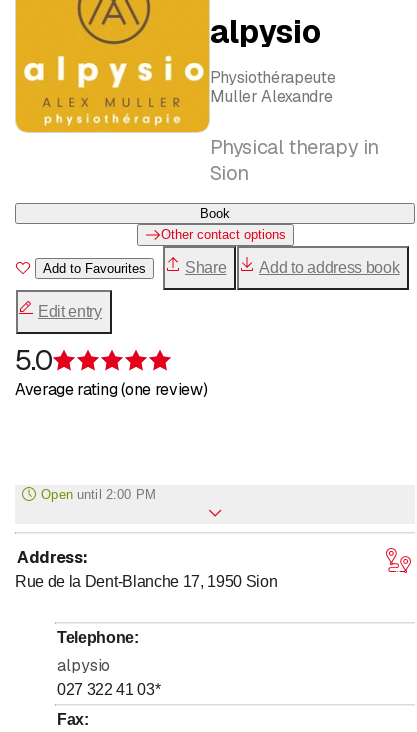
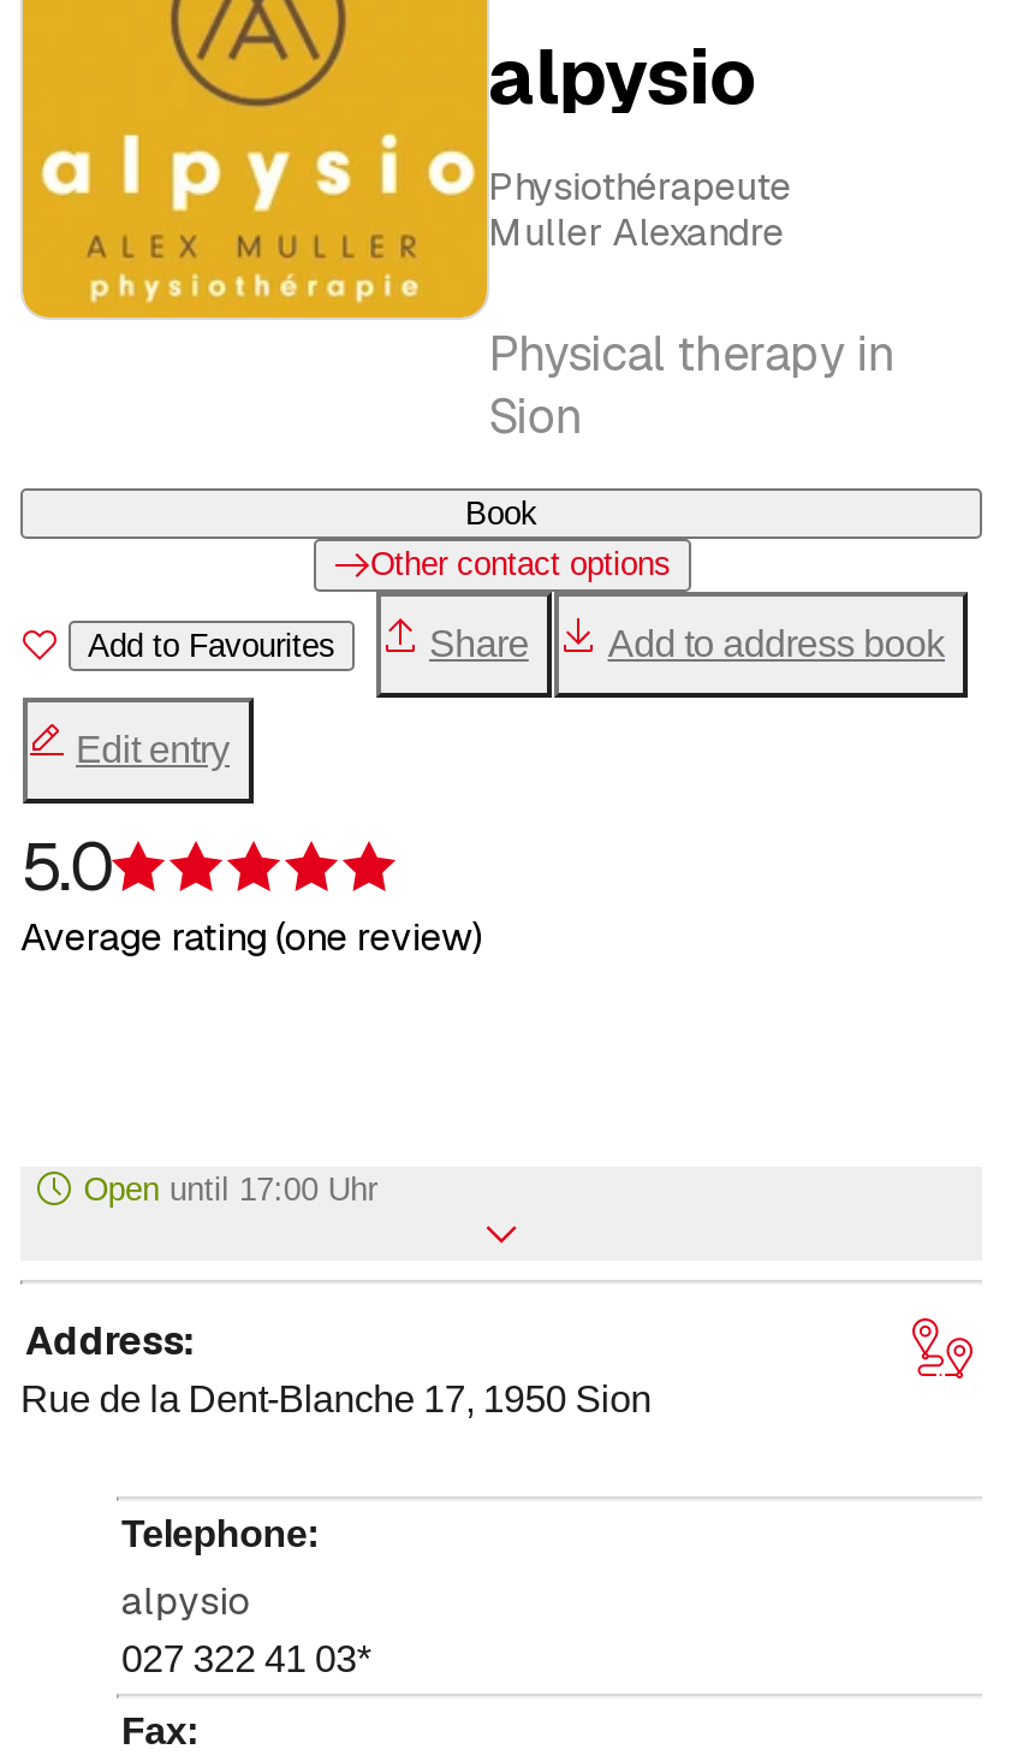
[41,487,156,502] Open until 2:00 PM -> [83,1171,377,1207] Open until 17:00 Uhr

